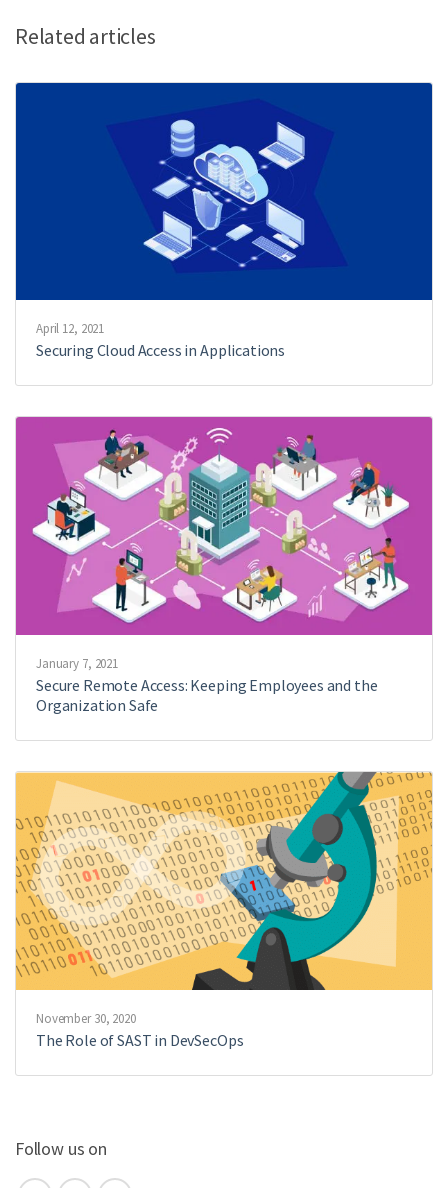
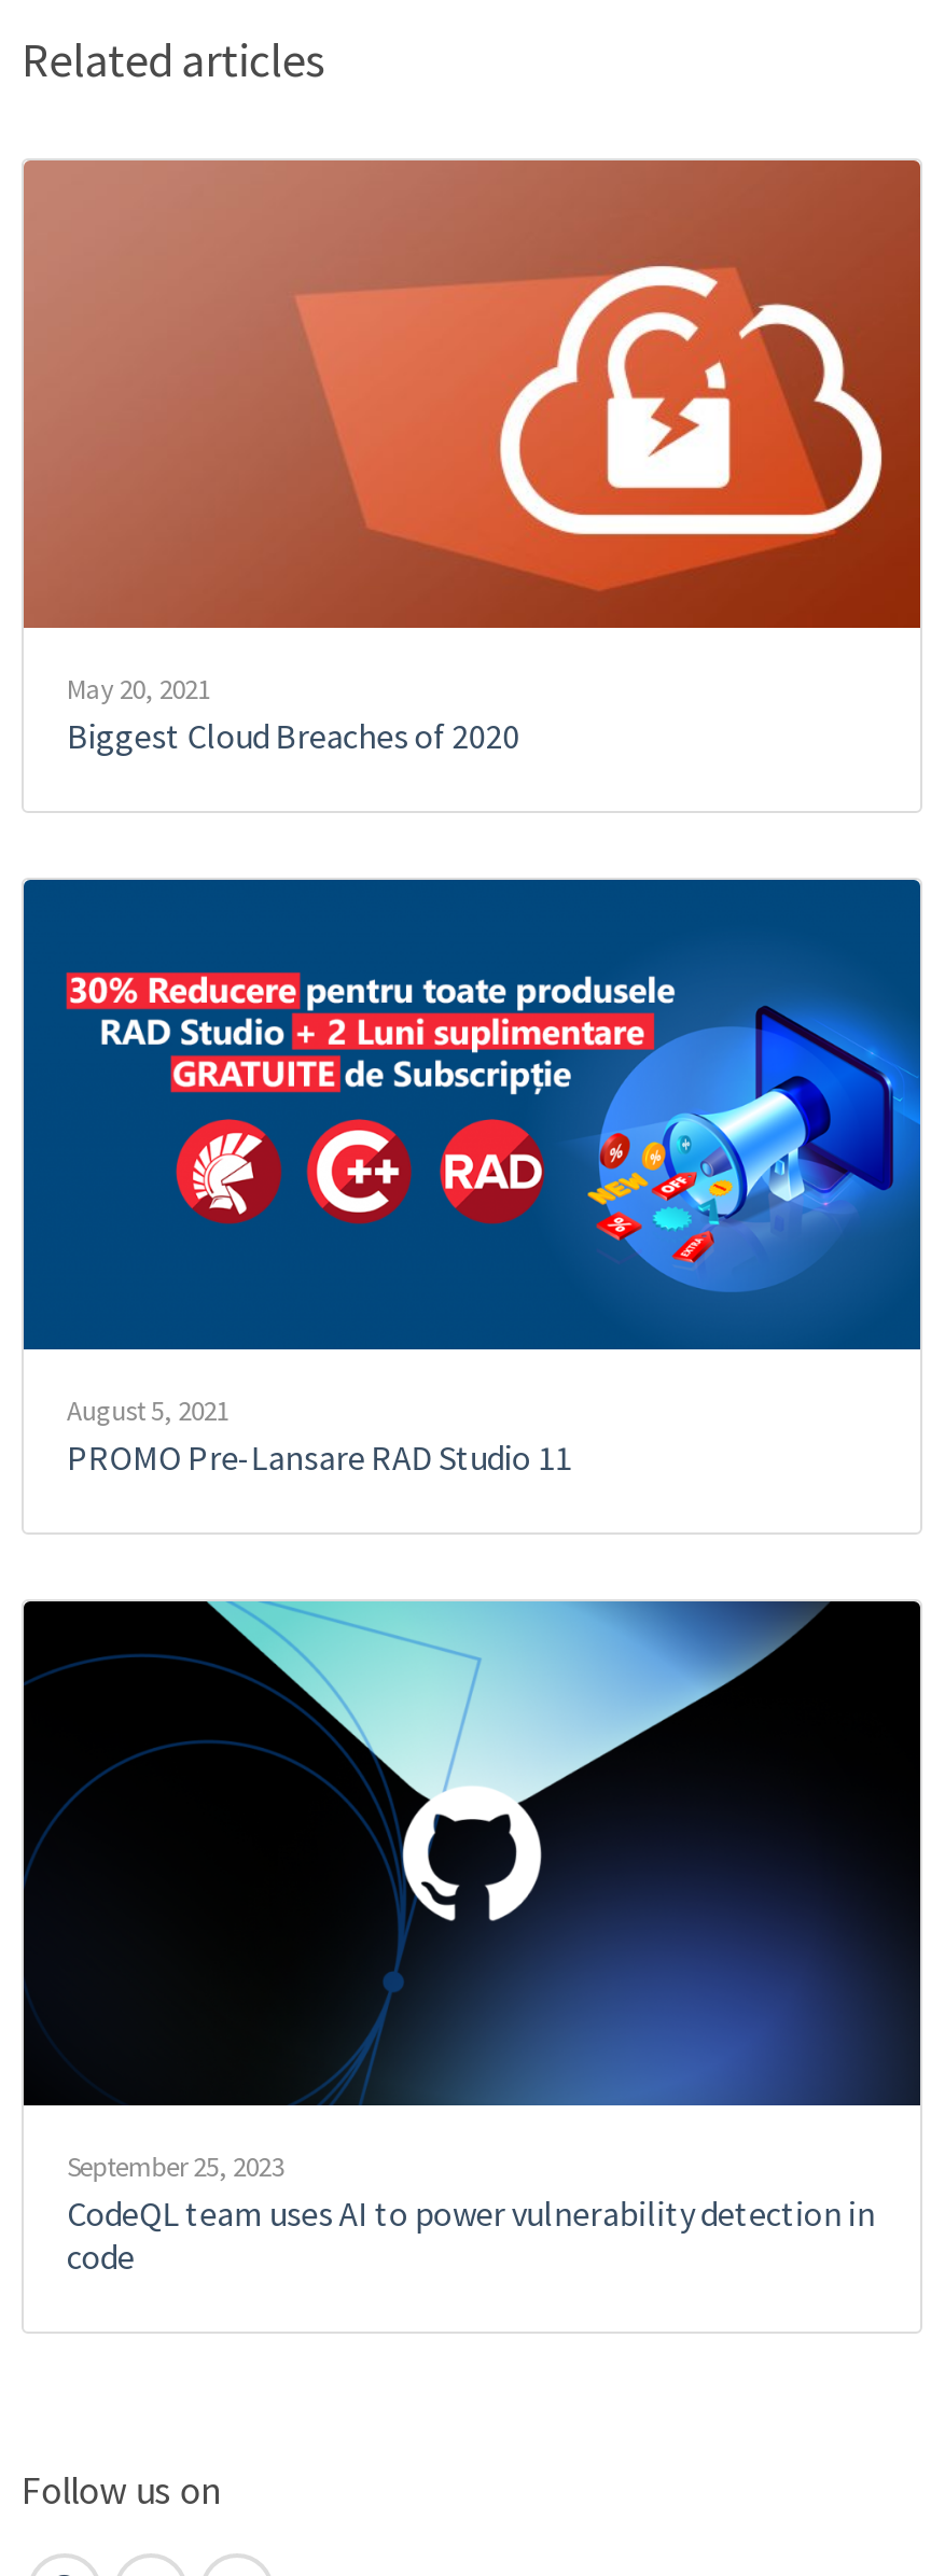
[15,82,433,360] [image] | April 12, 2021 | Securing Cloud Access in Applications -> [22,158,922,758] [image] | May 20, 2021 | Biggest Cloud Breaches of 2020
[15,416,433,715] [image] | January 7, 2021 | Secure Remote Access: Keeping Employees and the | Organization Safe -> [22,878,922,1479] [image] | August 5, 2021 | PROMO Pre-Lansare RAD Studio 11
[15,752,433,1050] [image] | November 30, 2020 | The Role of SAST in DevSecOps -> [22,1599,922,2278] [image] | September 25, 2023 | CodeQL team uses AI to power vulnerability detection in | code

